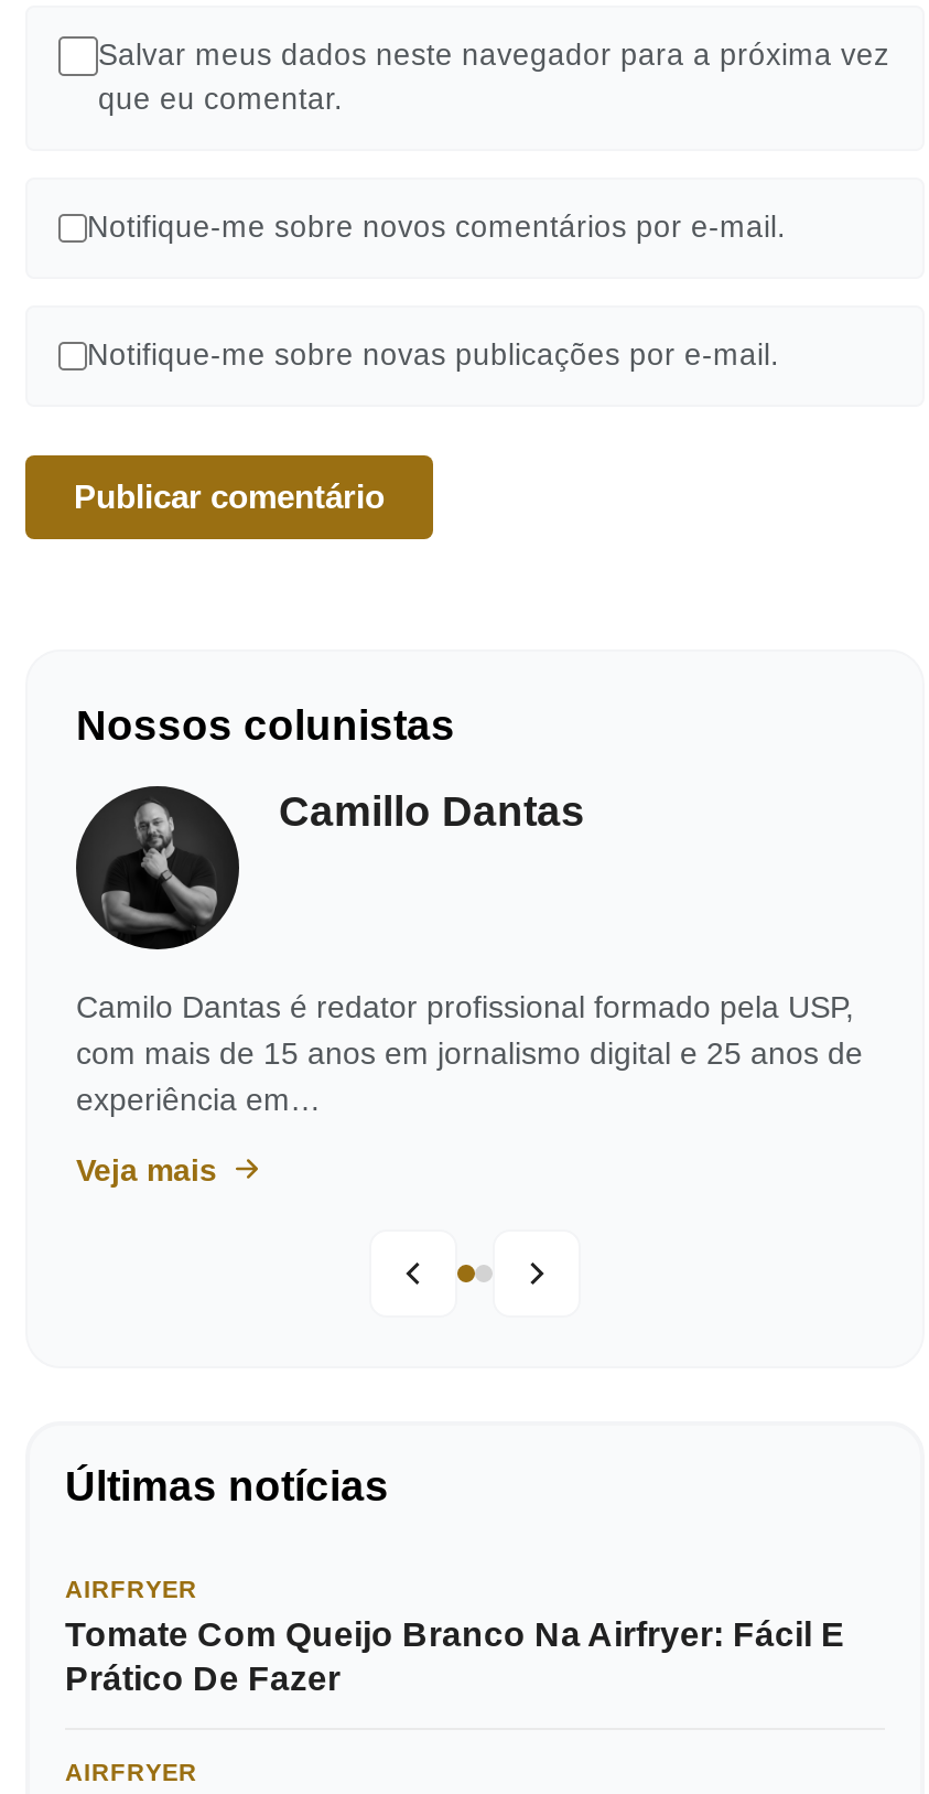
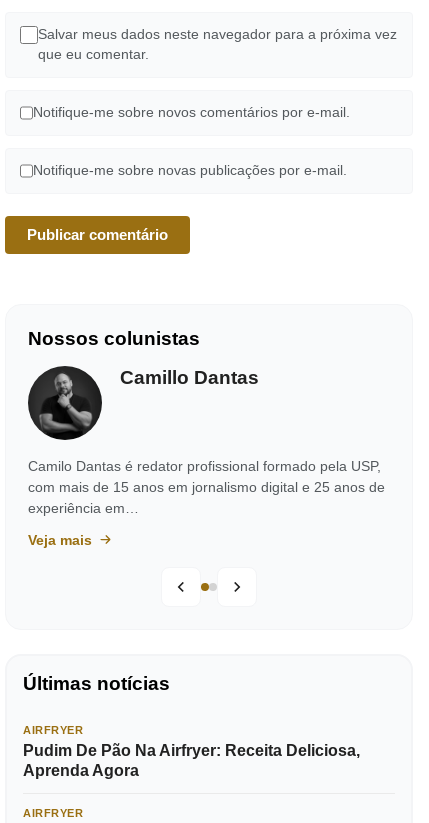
[65,1616,845,1697] Tomate Com Queijo Branco Na Airfryer: Fácil E | Prático De Fazer -> [23,742,360,779] Pudim De Pão Na Airfryer: Receita Deliciosa, | Aprenda Agora

